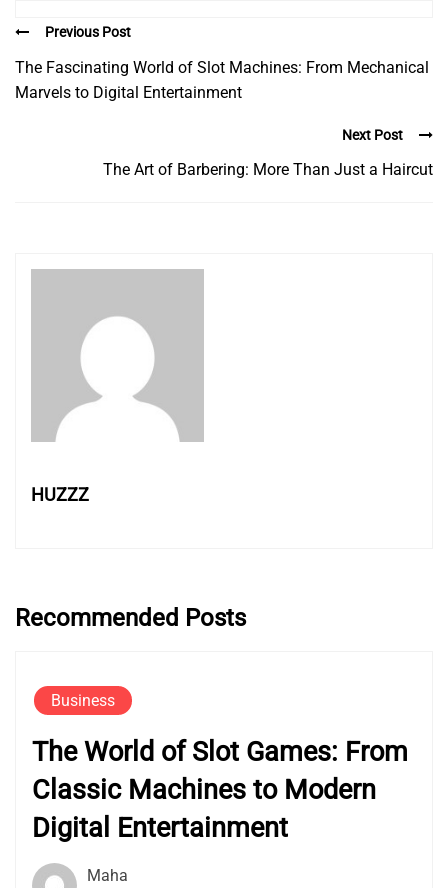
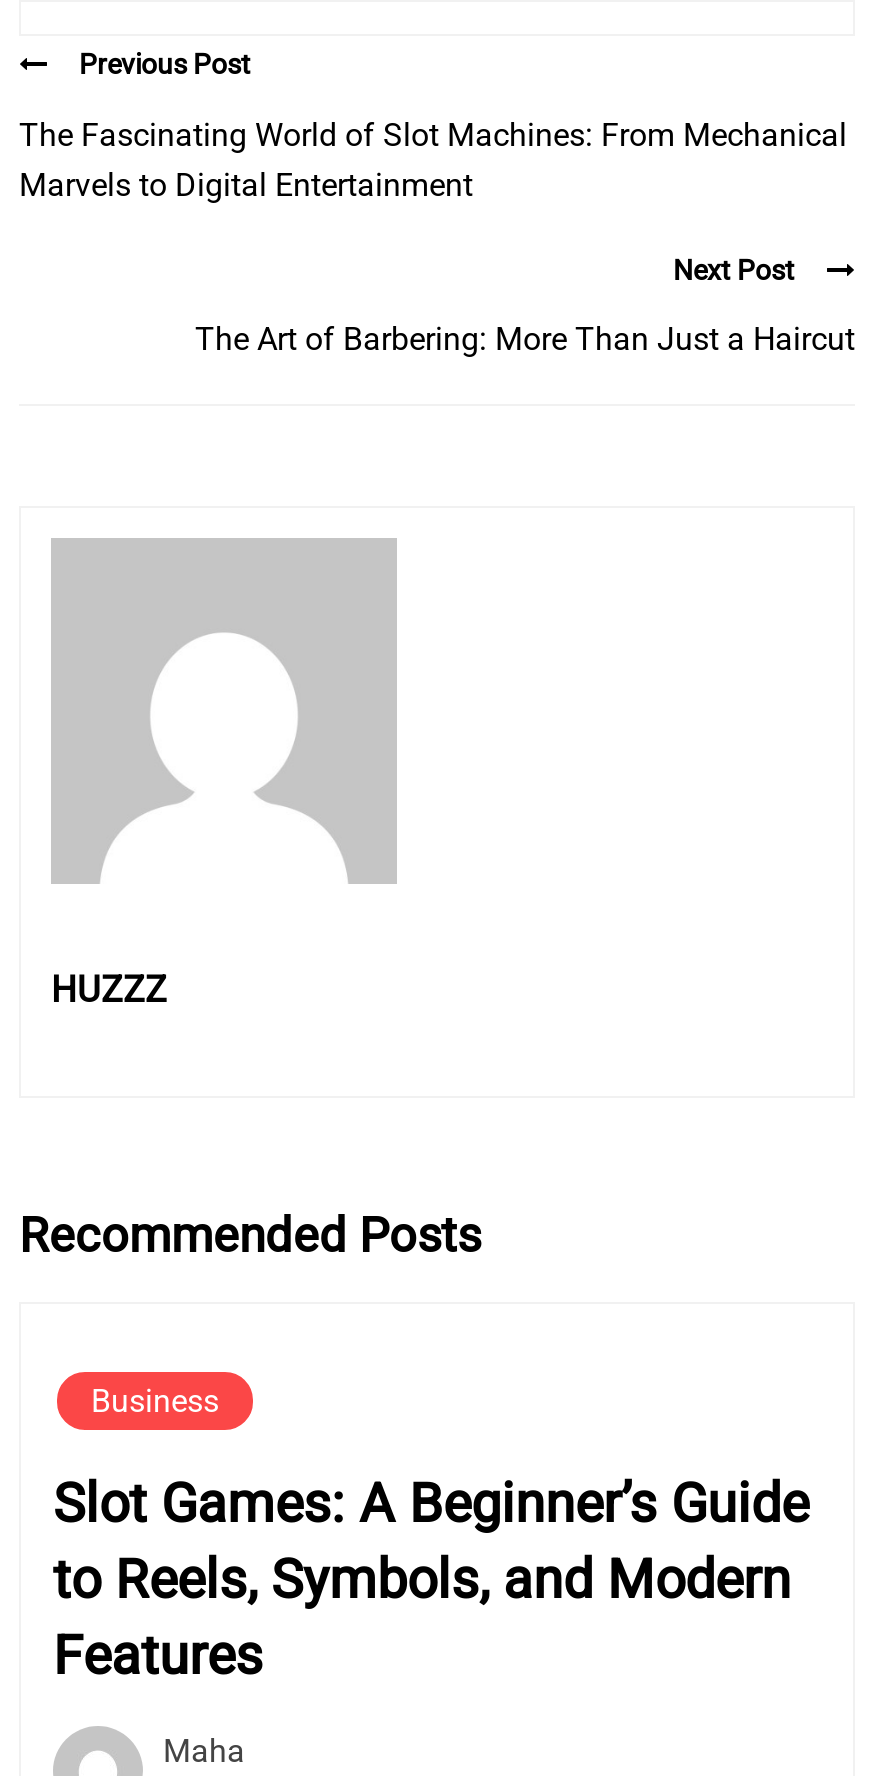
[32,736,408,844] The World of Slot Games: From | Classic Machines to Modern | Digital Entertainment -> [53,1472,809,1688] Slot Games: A Beginner’s Guide | to Reels, Symbols, and Modern | Features

